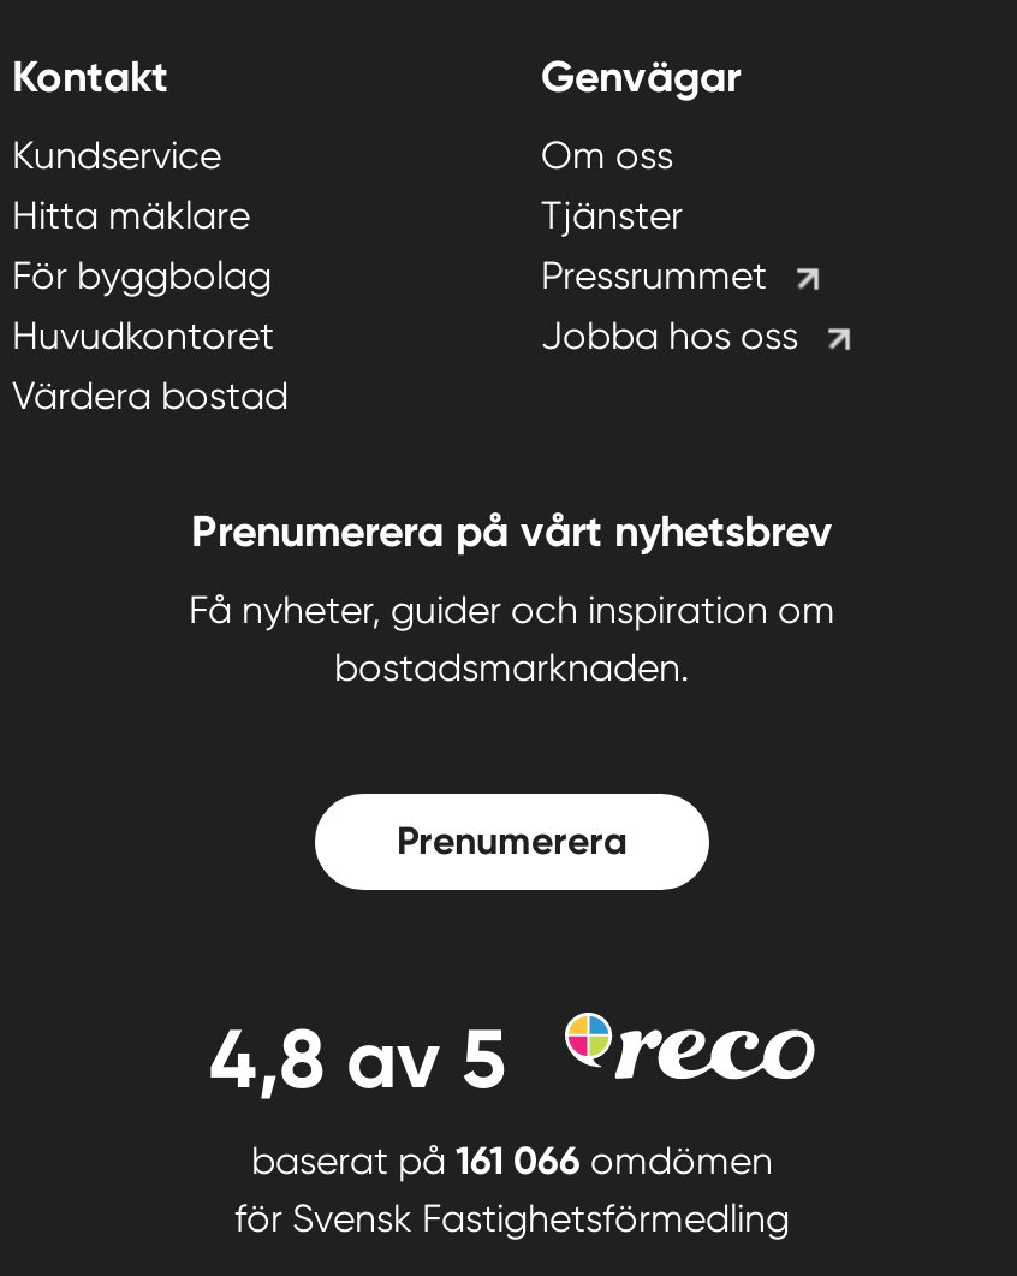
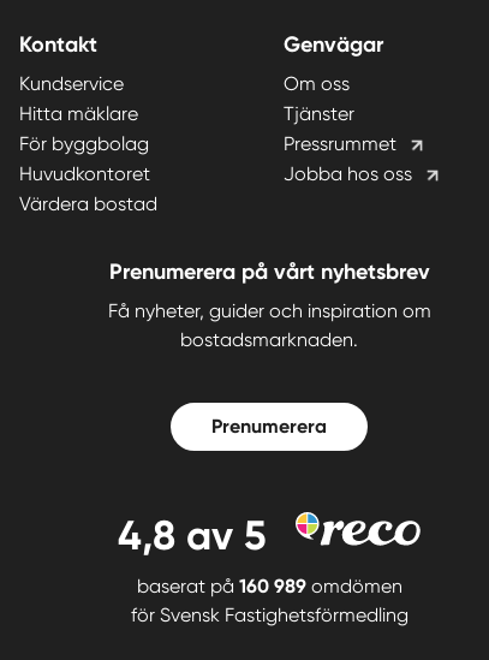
[251,1138,773,1183] baserat på 161 066 omdömen -> [136,575,402,597] baserat på 160 989 omdömen

